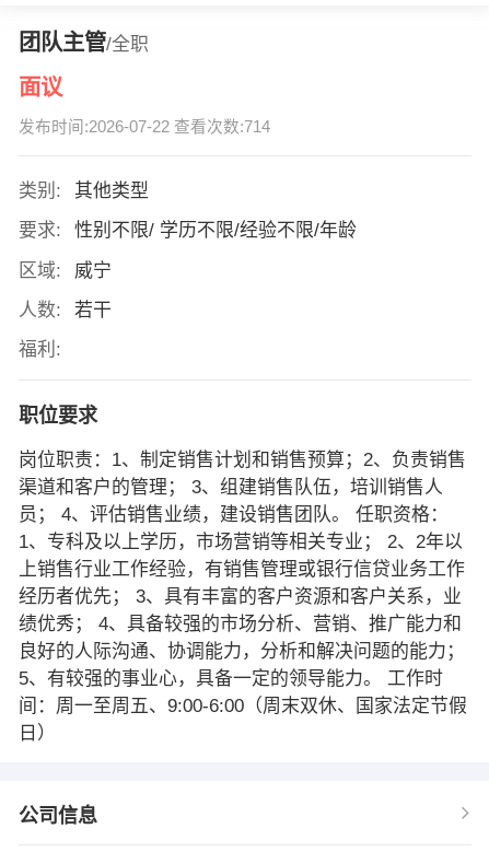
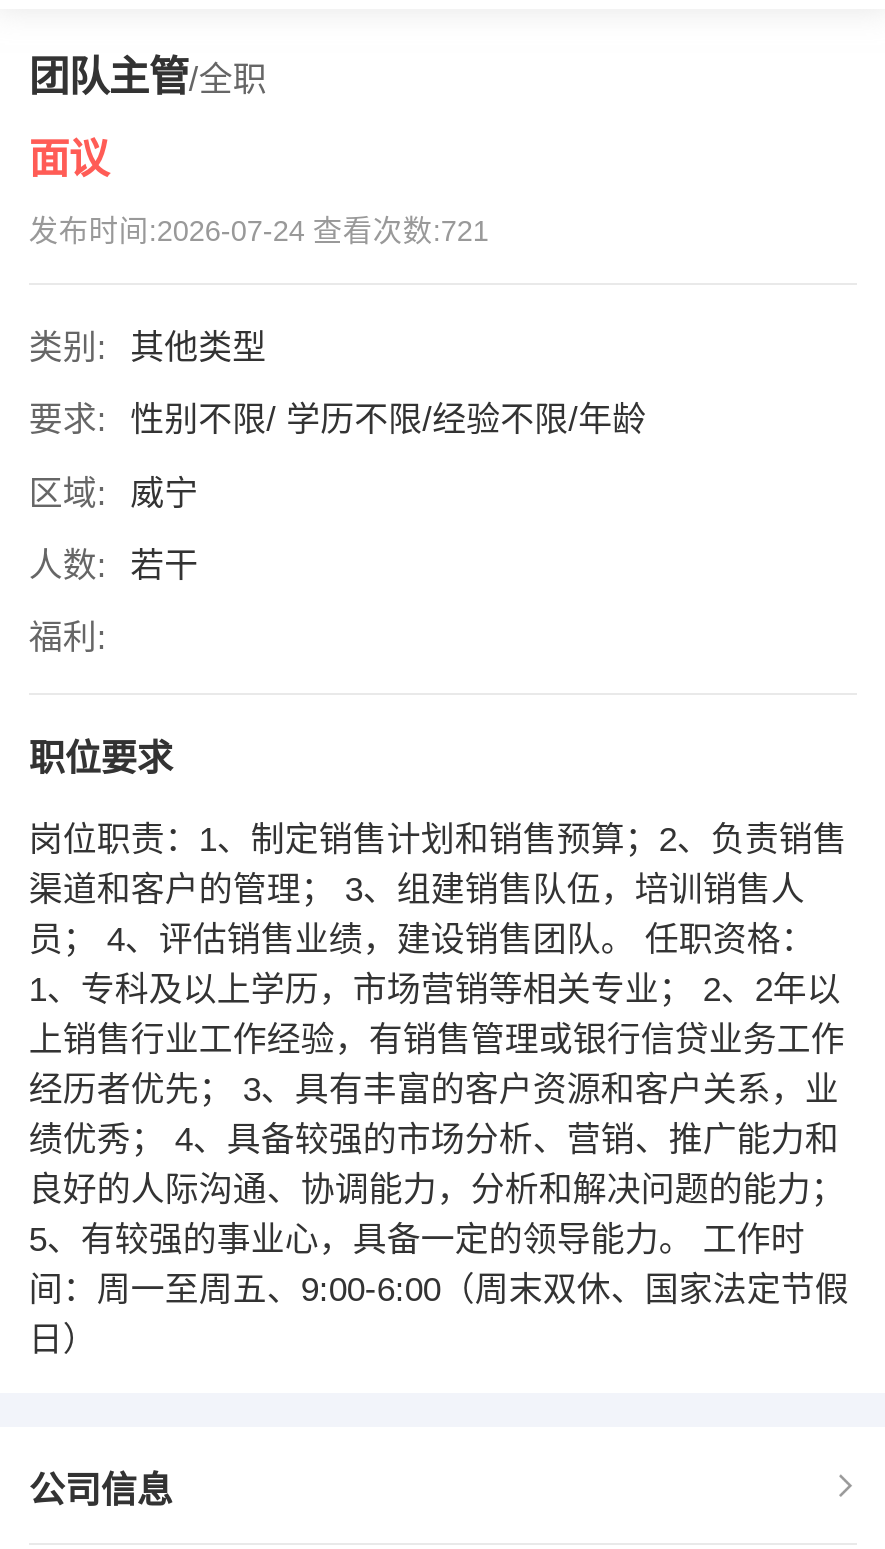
[18,118,270,136] 发布时间:2026-07-22 查看次数:714 -> [29,215,489,247] 发布时间:2026-07-24 查看次数:721

